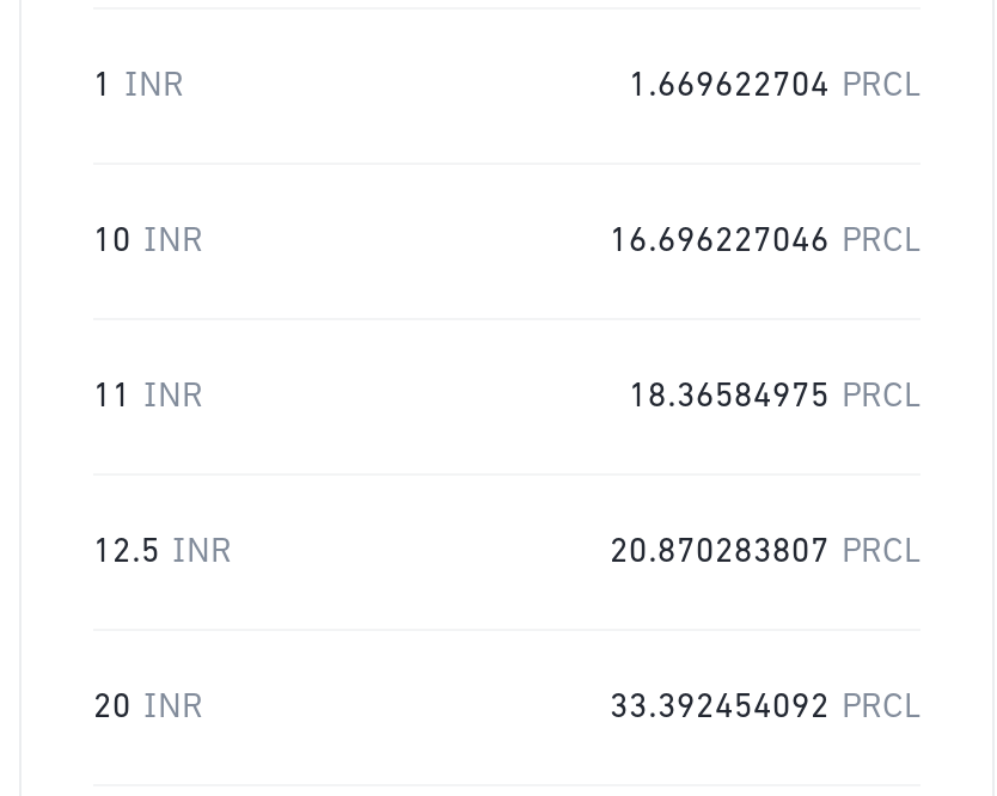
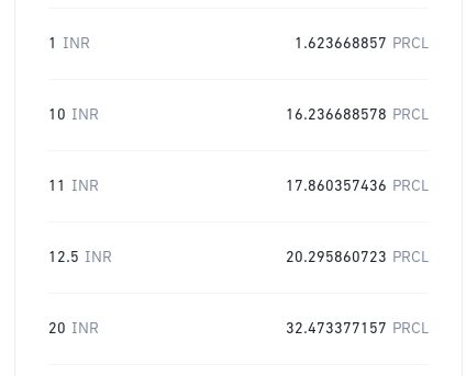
[629,69,920,103] 1.669622704 PRCL -> [295,36,429,52] 1.623668857 PRCL
[610,225,920,258] 16.696227046 PRCL -> [286,107,429,123] 16.236688578 PRCL
[629,380,920,414] 18.36584975 PRCL -> [286,179,429,194] 17.860357436 PRCL
[610,535,920,569] 20.870283807 PRCL -> [286,250,429,265] 20.295860723 PRCL
[610,691,920,724] 33.392454092 PRCL -> [286,321,429,337] 32.473377157 PRCL

